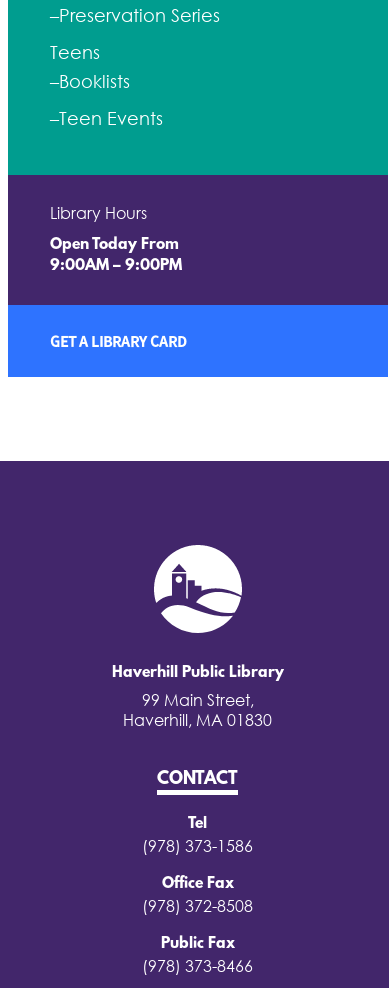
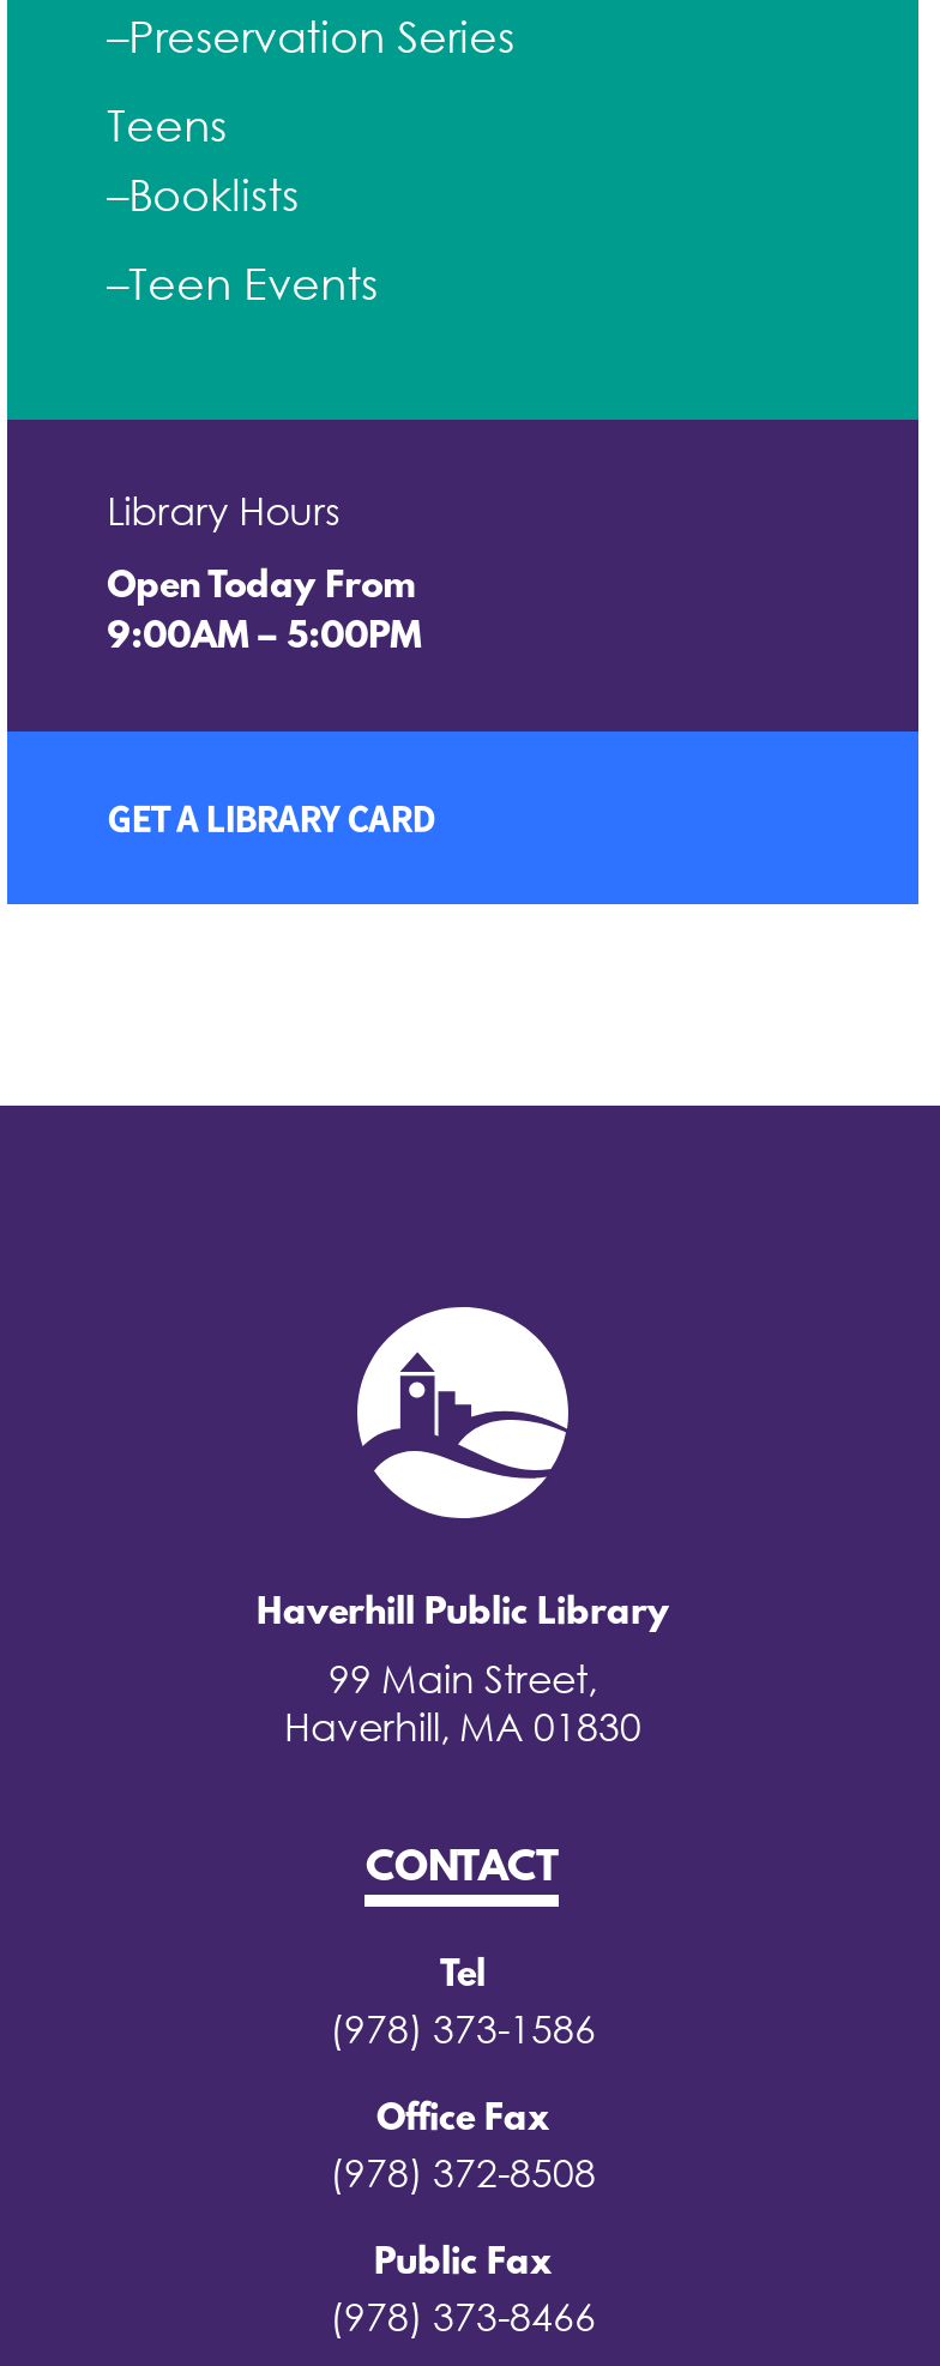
[50,257,182,275] 9:00AM – 9:00PM -> [107,616,421,659] 9:00AM – 5:00PM

